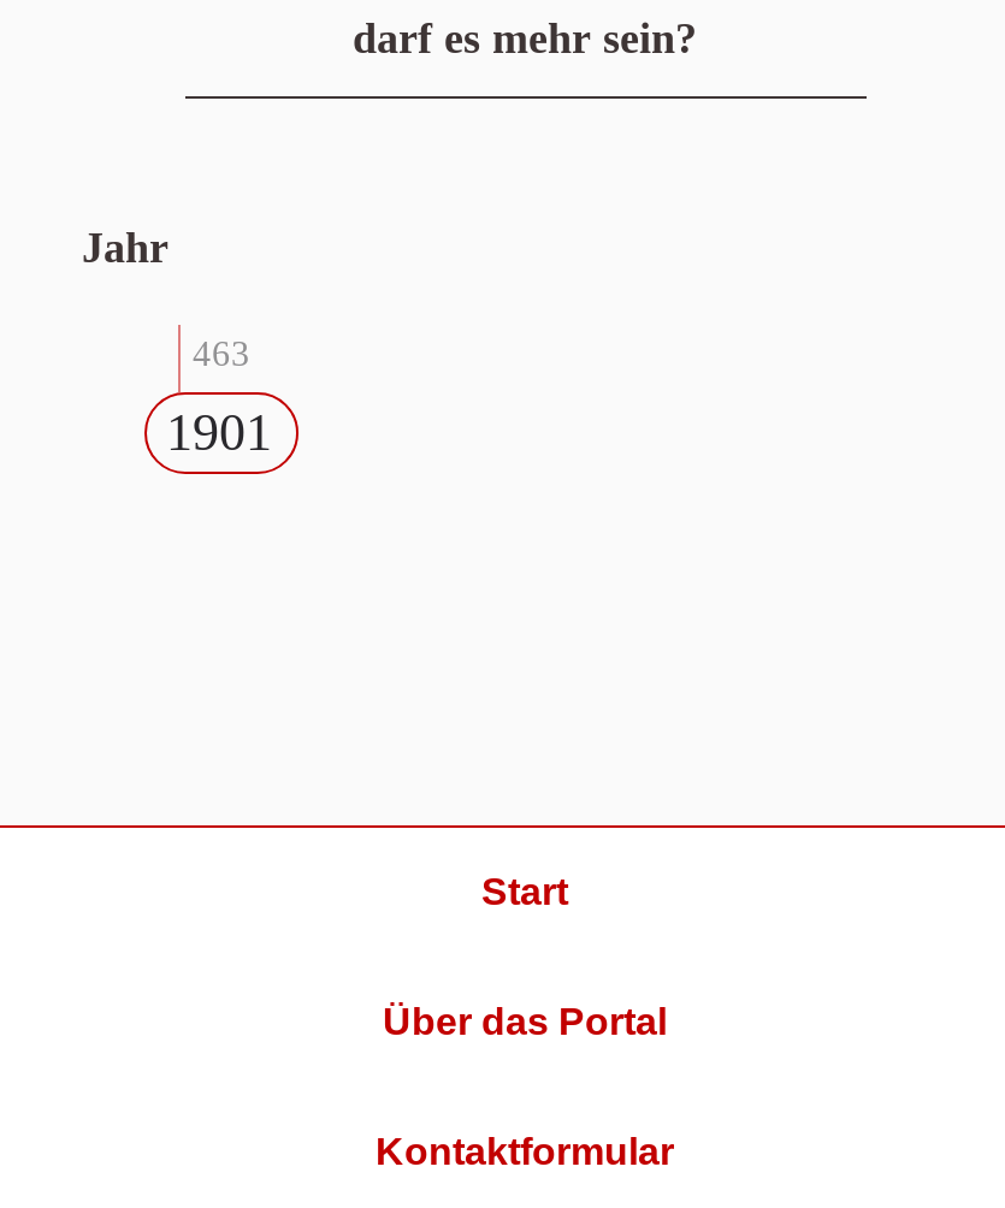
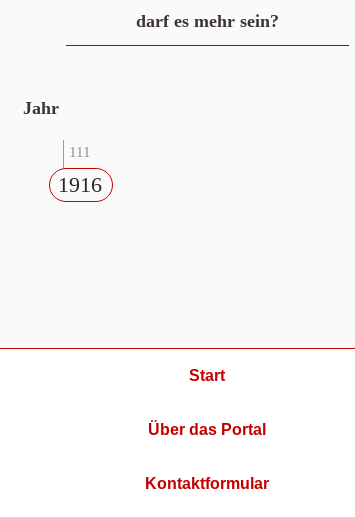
[193,334,250,373] 463 -> [69,144,91,160] 111
[166,402,272,462] 1901 -> [58,172,102,197] 1916

